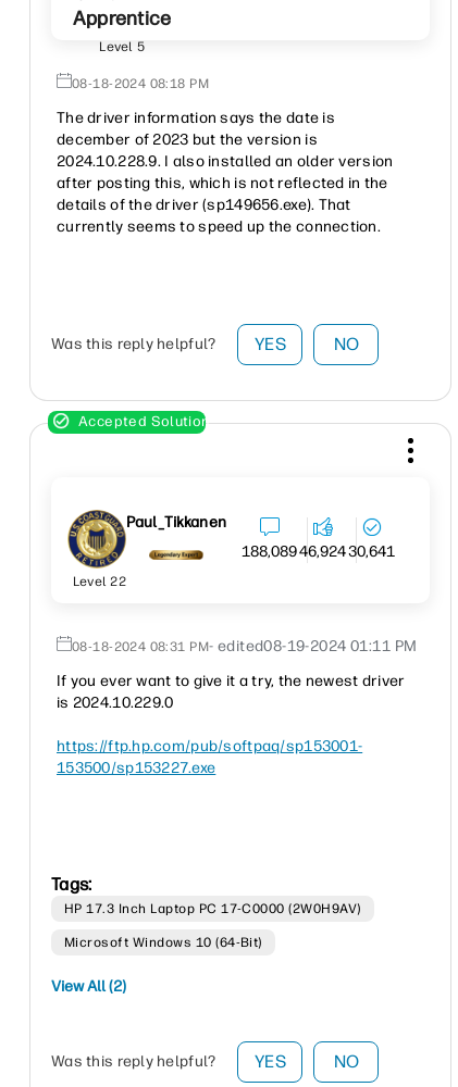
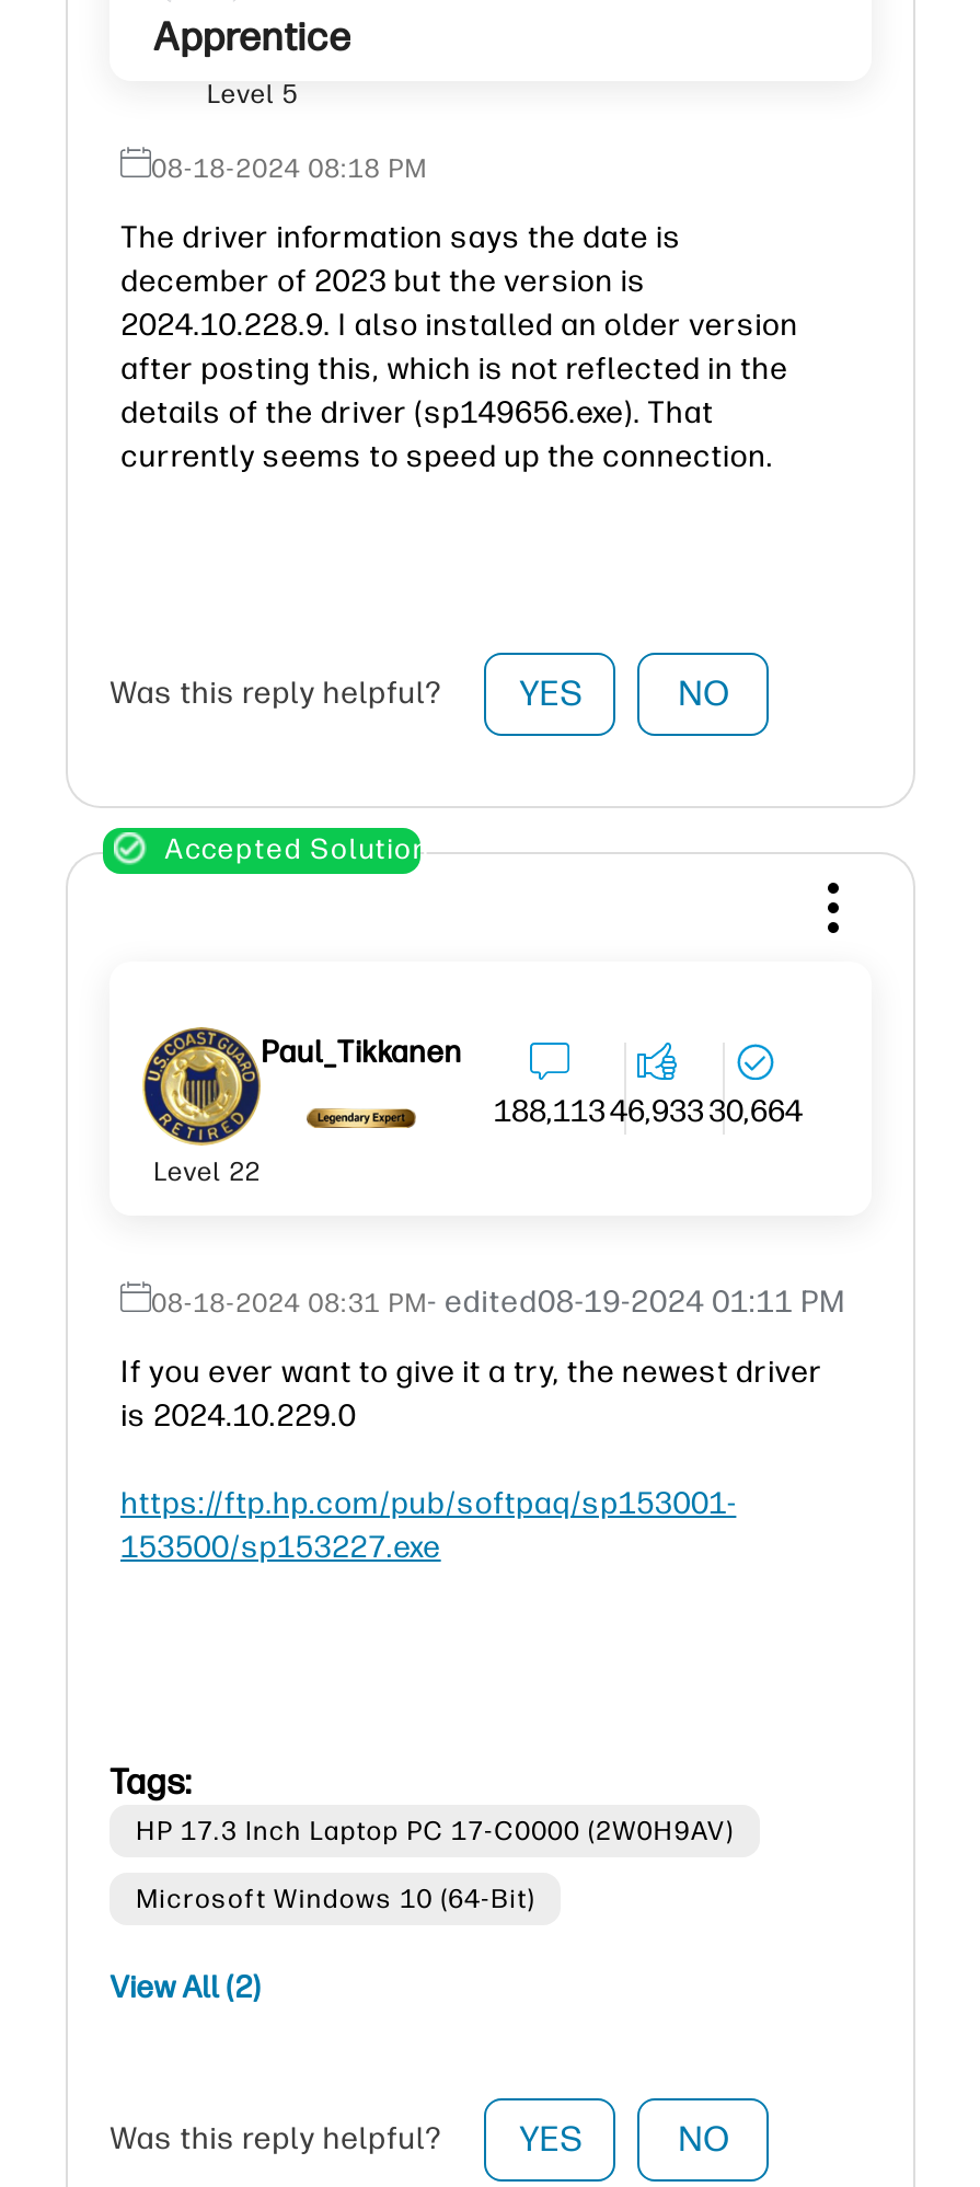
[242,542,395,561] 188,089 46,924 30,641 -> [494,1093,802,1130] 188,113 46,933 30,664

